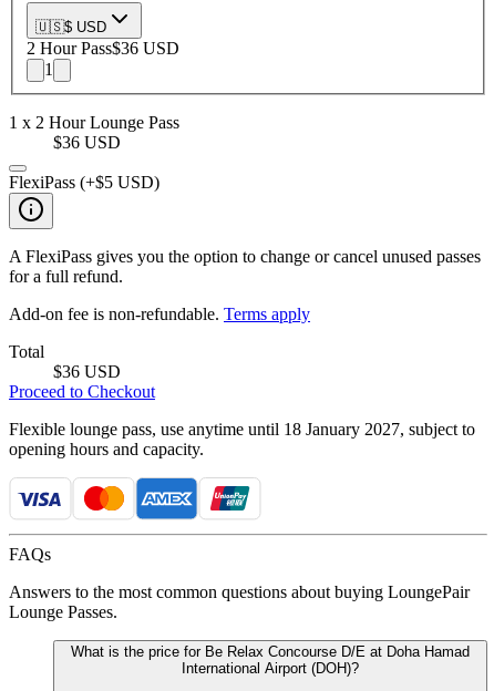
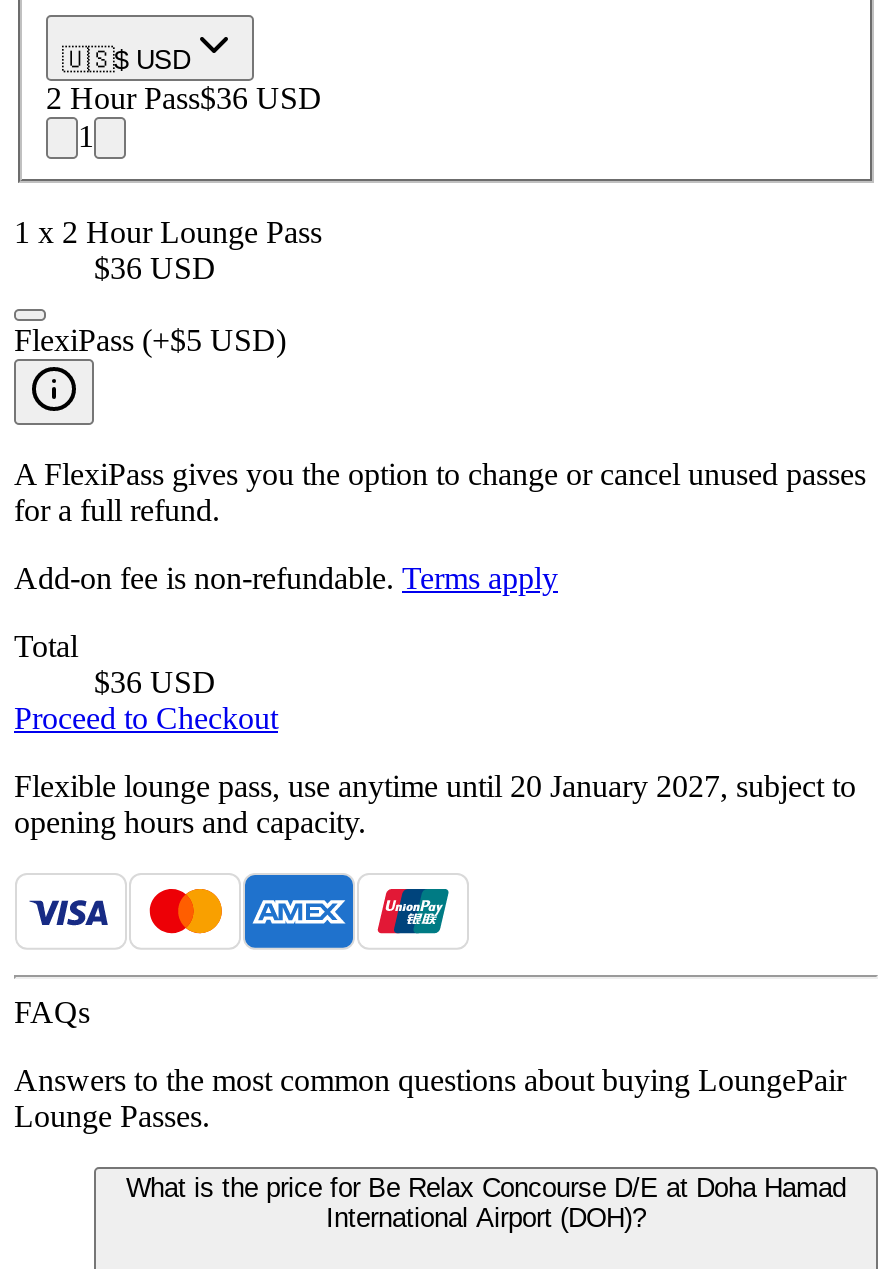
[9,419,475,438] Flexible lounge pass, use anytime until 18 January 2027, subject to -> [14,768,856,802] Flexible lounge pass, use anytime until 20 January 2027, subject to

